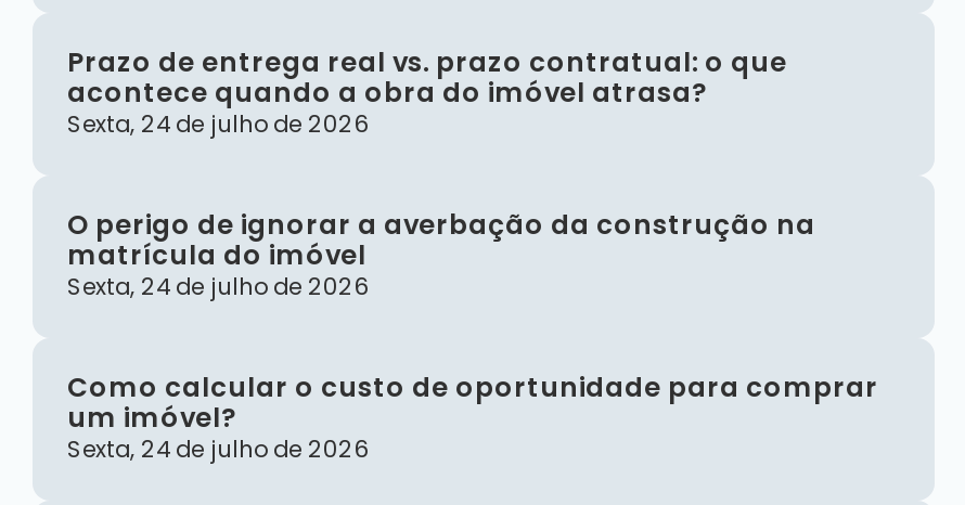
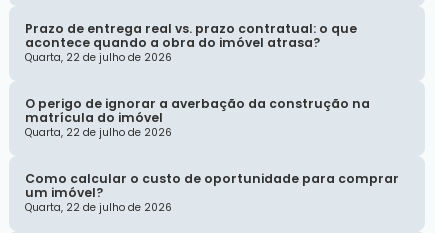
[67,108,369,141] Sexta, 24 de julho de 2026 -> [25,50,172,65] Quarta, 22 de julho de 2026
[67,271,369,303] Sexta, 24 de julho de 2026 -> [25,125,172,140] Quarta, 22 de julho de 2026
[67,433,369,466] Sexta, 24 de julho de 2026 -> [25,200,172,215] Quarta, 22 de julho de 2026

